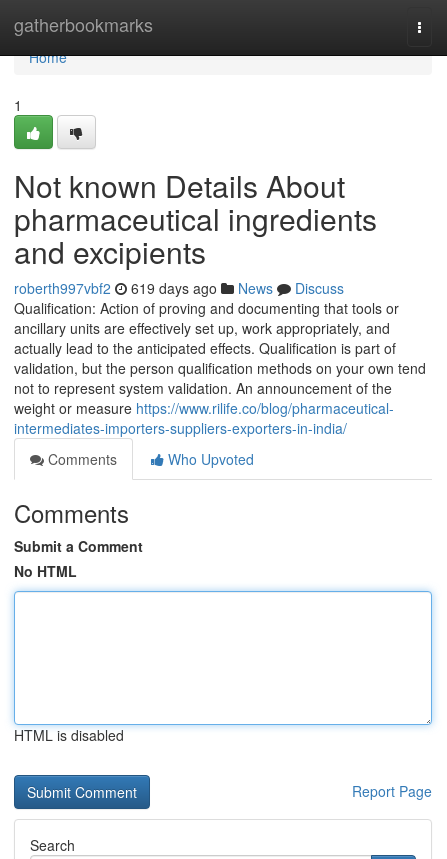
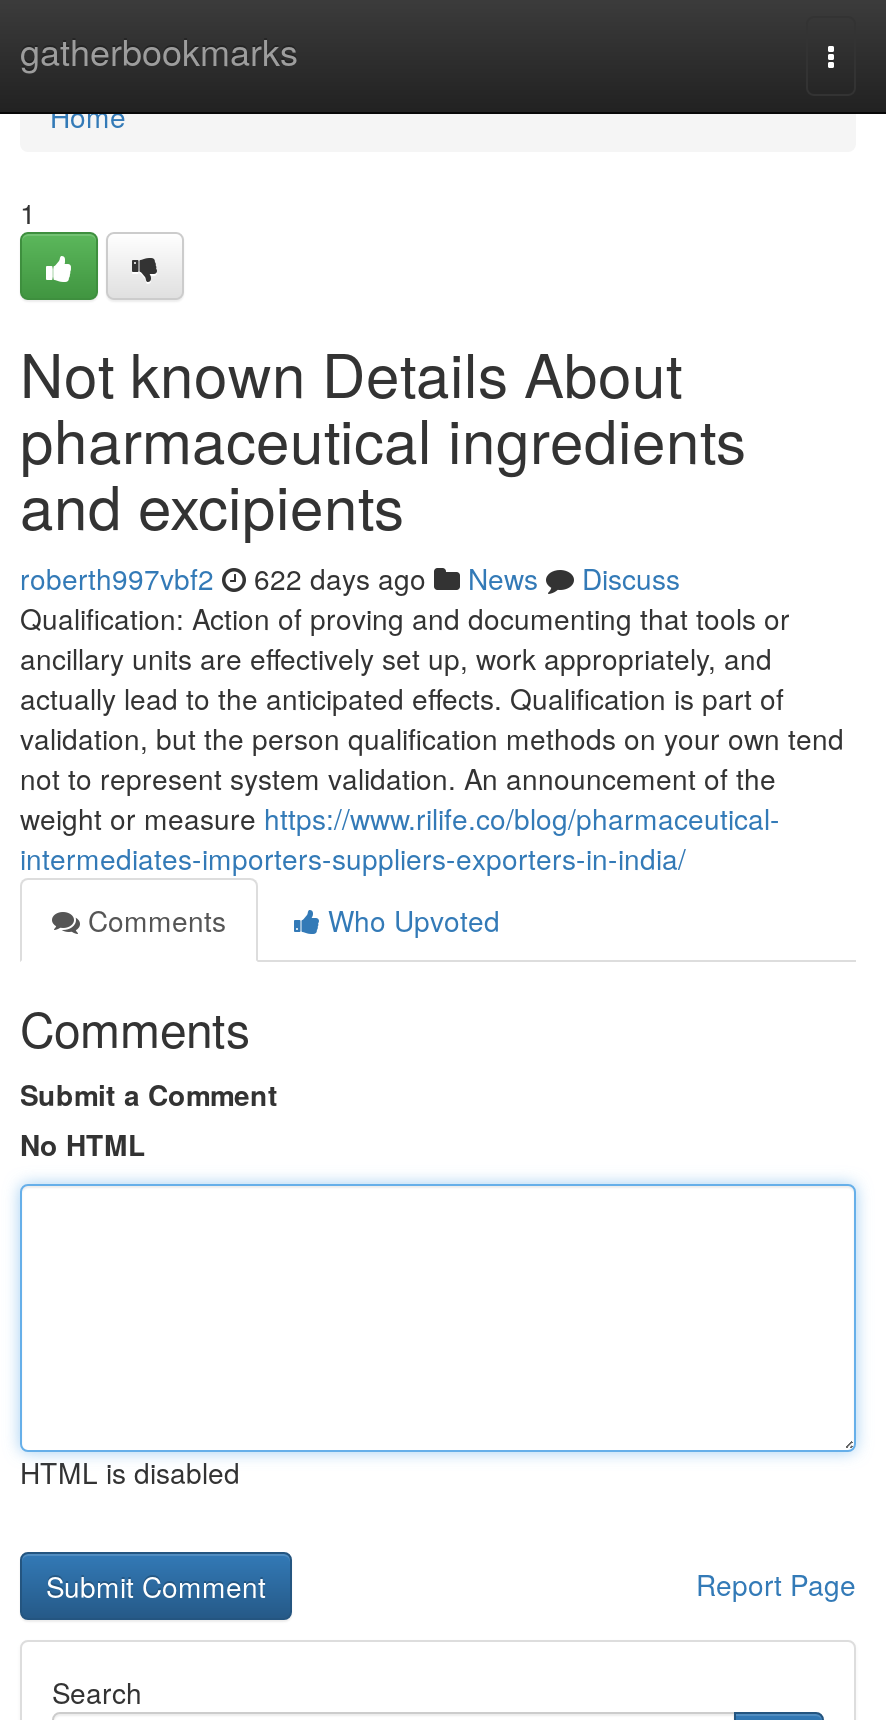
[14,278,344,298] roberth997vbf2 619 days ago News Discuss -> [20,558,680,598] roberth997vbf2 622 days ago News Discuss

